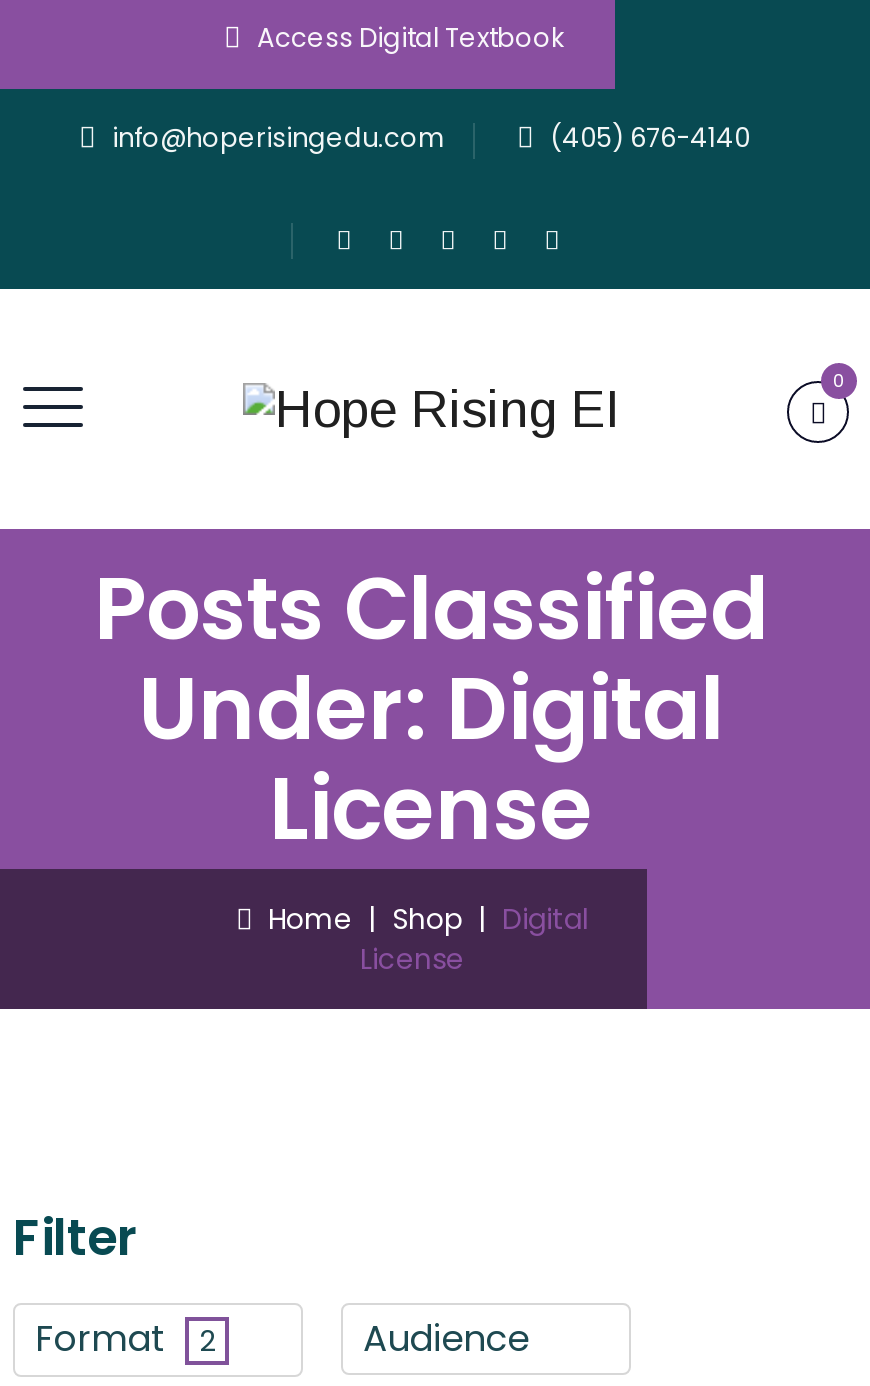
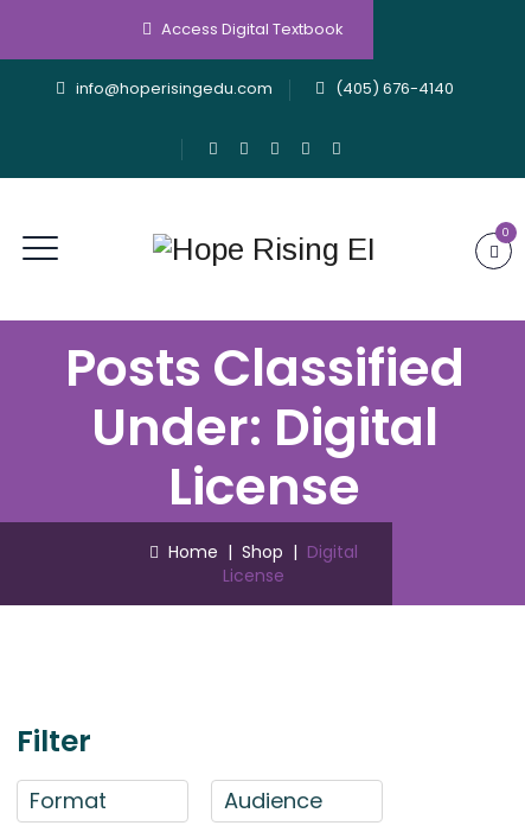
[199,1321,215,1361] 2 -> none

